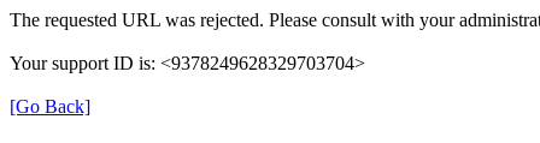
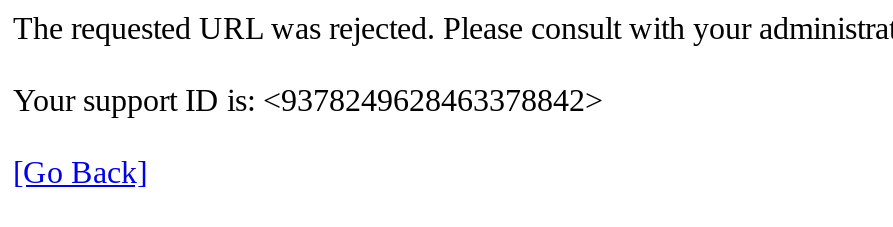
[10,53,365,73] Your support ID is: <9378249628329703704> -> [13,83,603,117] Your support ID is: <9378249628463378842>

